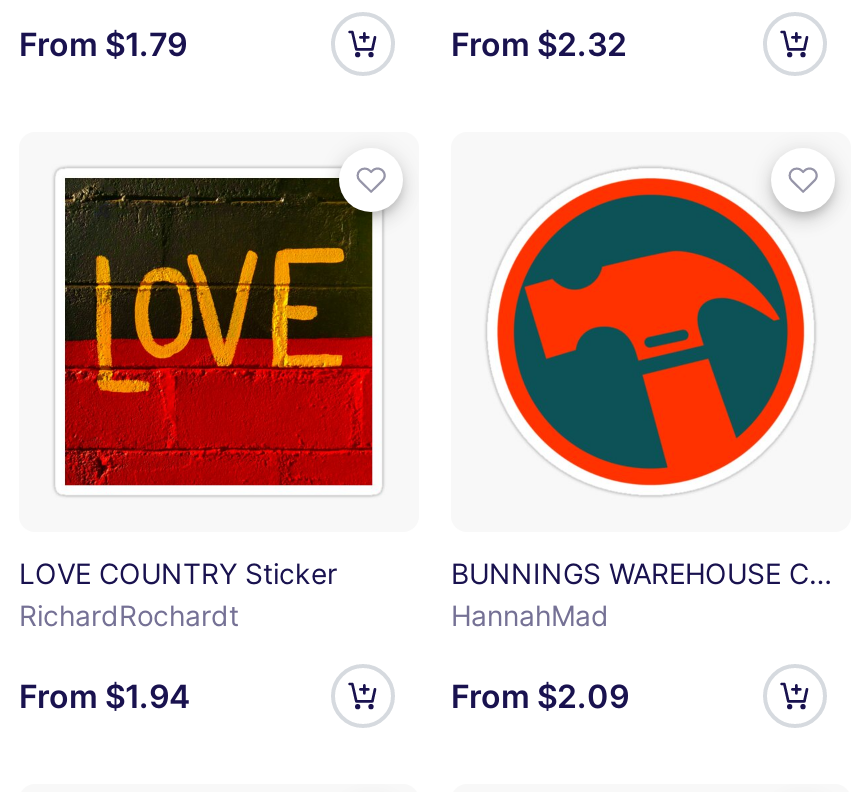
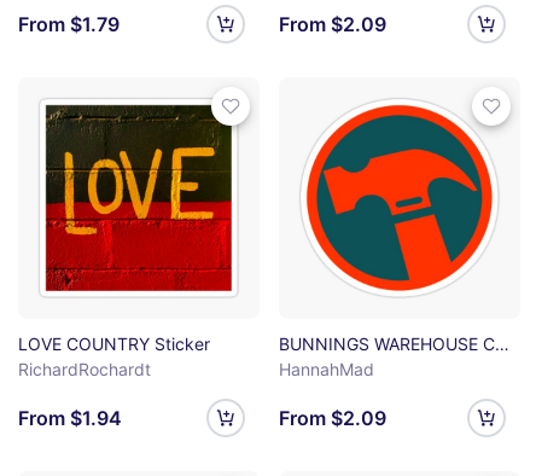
[451,23,627,63] From $2.32 -> [279,11,386,36] From $2.09

